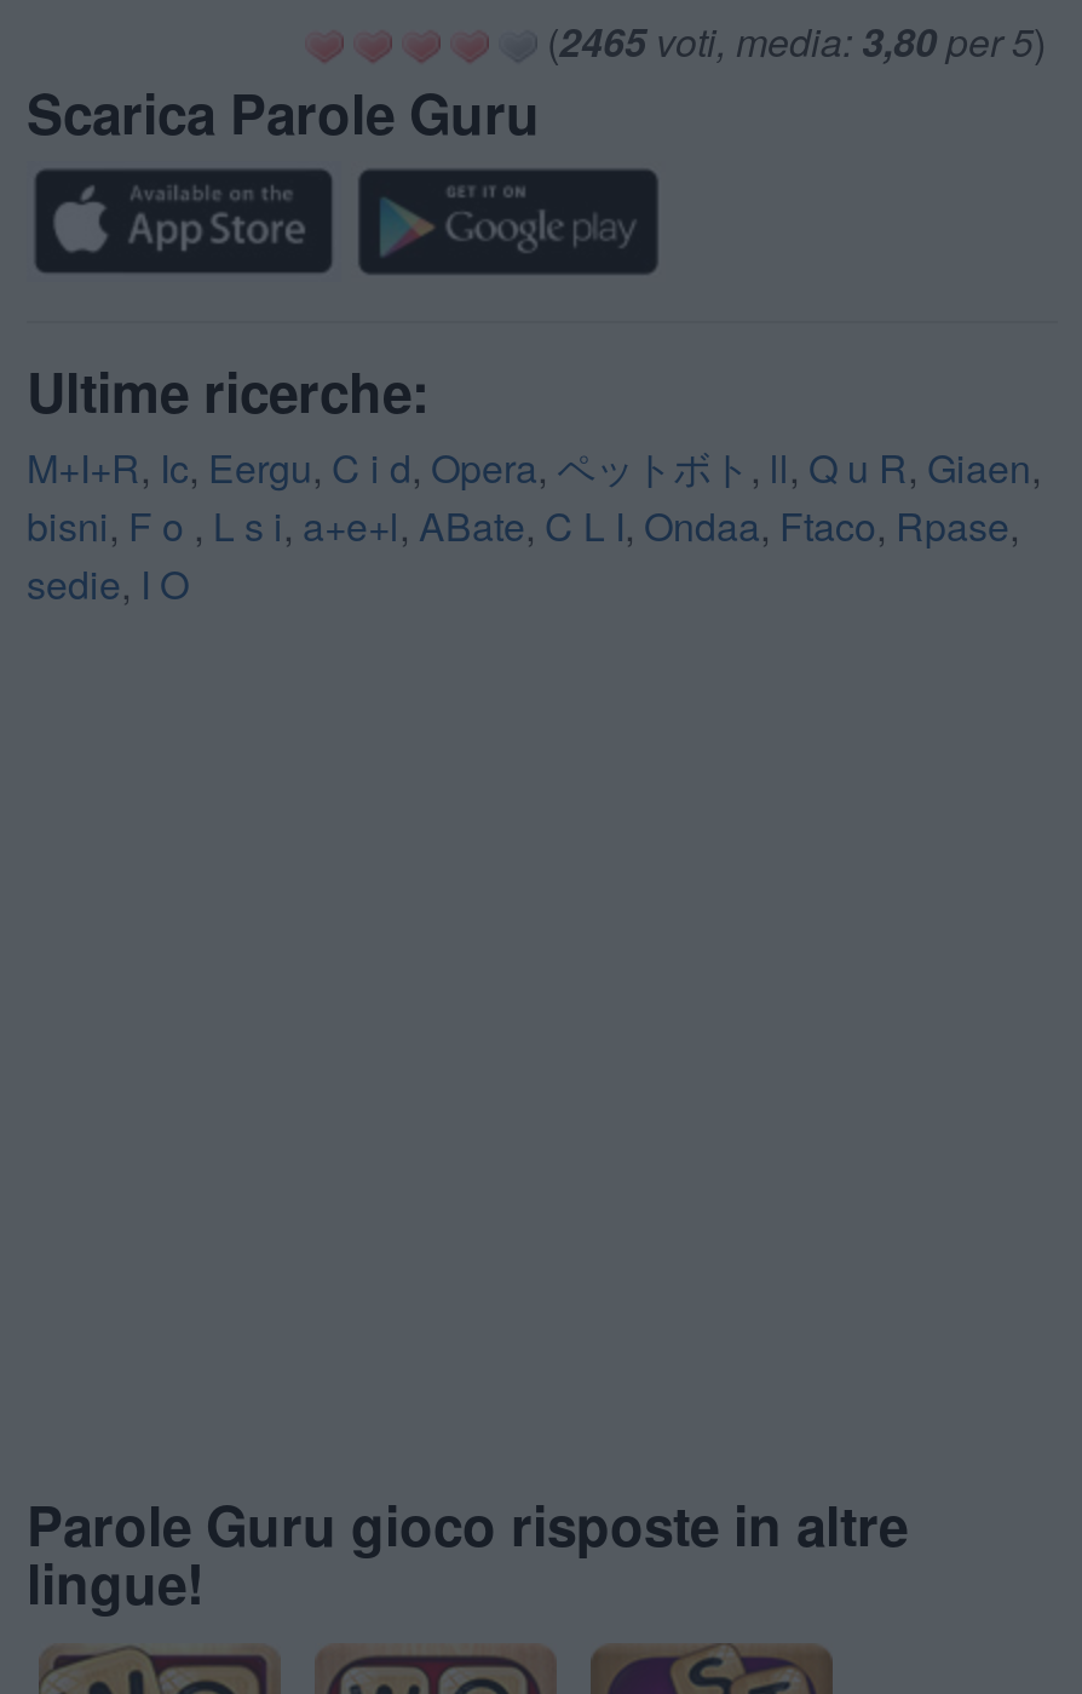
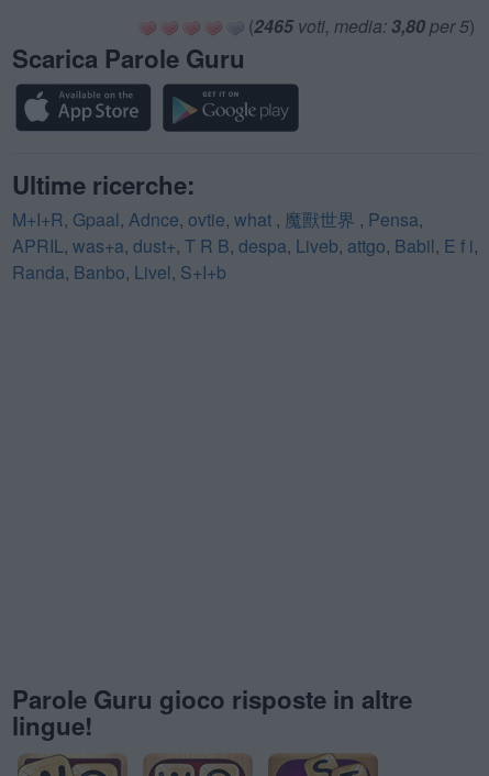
[27,440,1041,611] M+I+R, Ic, Eergu, C i d, Opera,ペットボト, ll, Q u R, Giaen, | bisni, F o, L s i, a+e+l, ABate, C L I, Ondaa, Ftaco, Rpase, | sedie, I O -> [12,207,478,285] M+I+R, Gpaal, Adnce, ovtie, what,魔獸世界, Pensa, | APRIL, was+a, dust+, T R B, despa, Liveb, attgo, Babil, E f i, | Randa, Banbo, Livel, S+I+b

